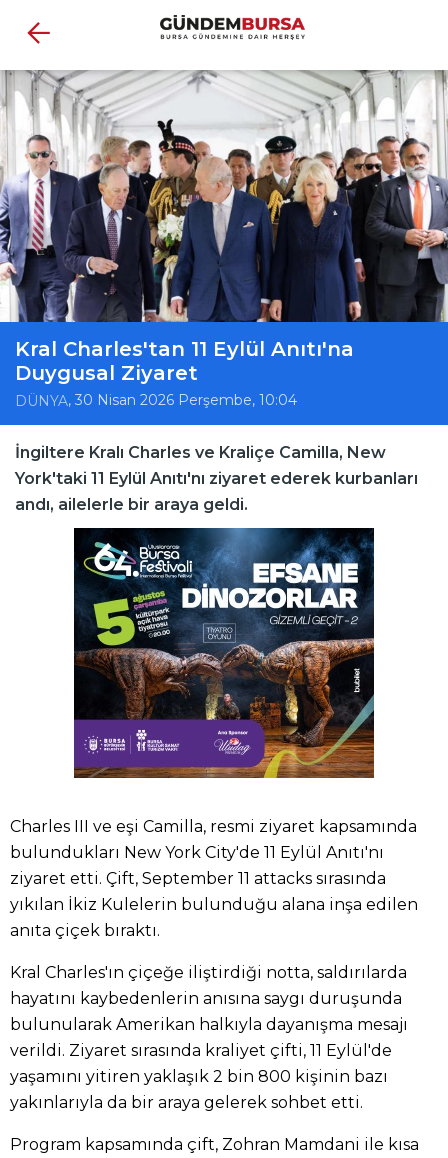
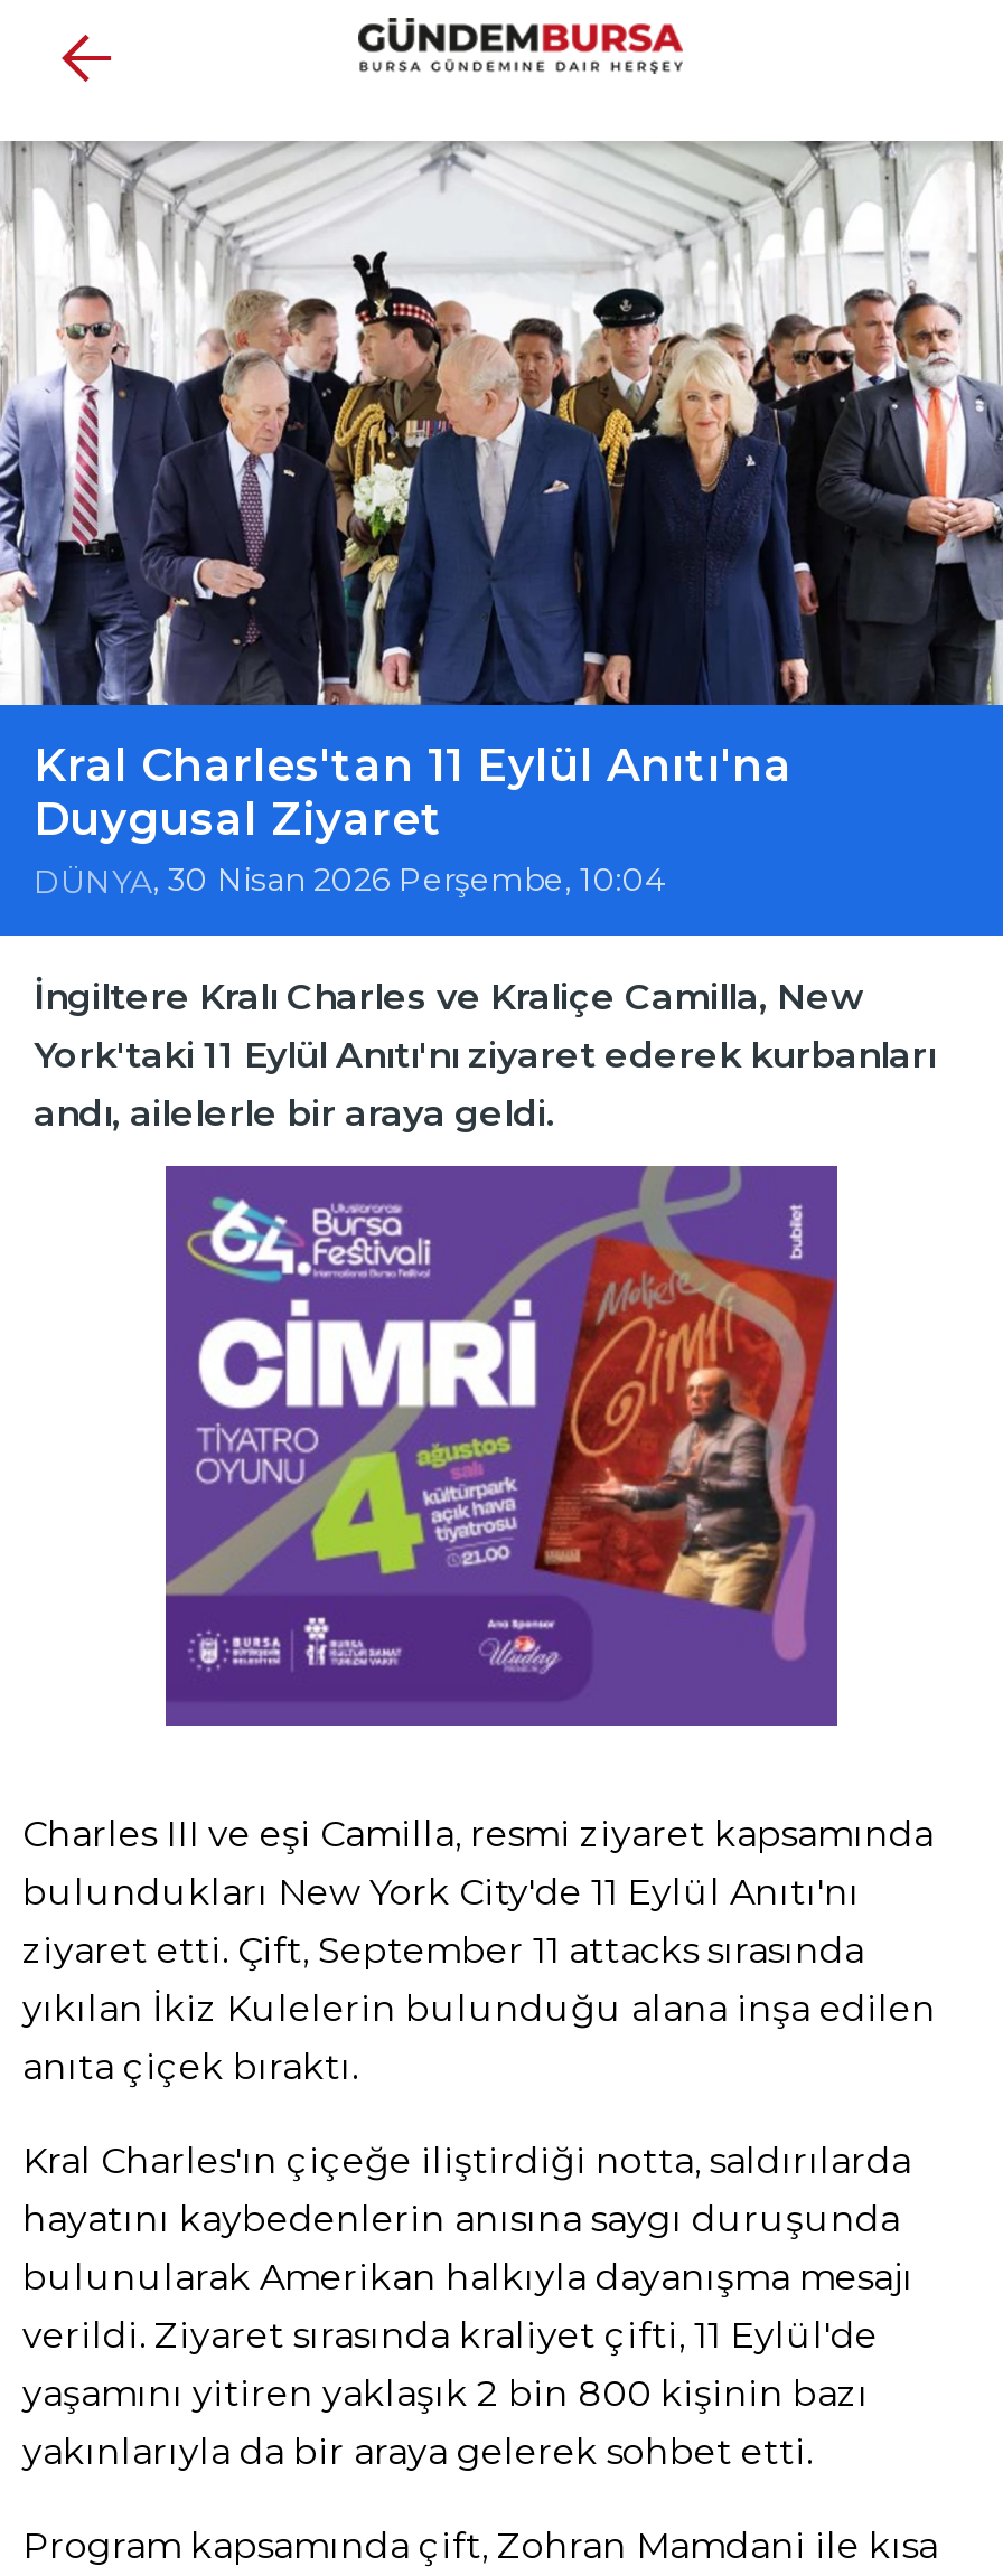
[73,527,375,779] [image] -> [163,1164,840,1728] [image]

